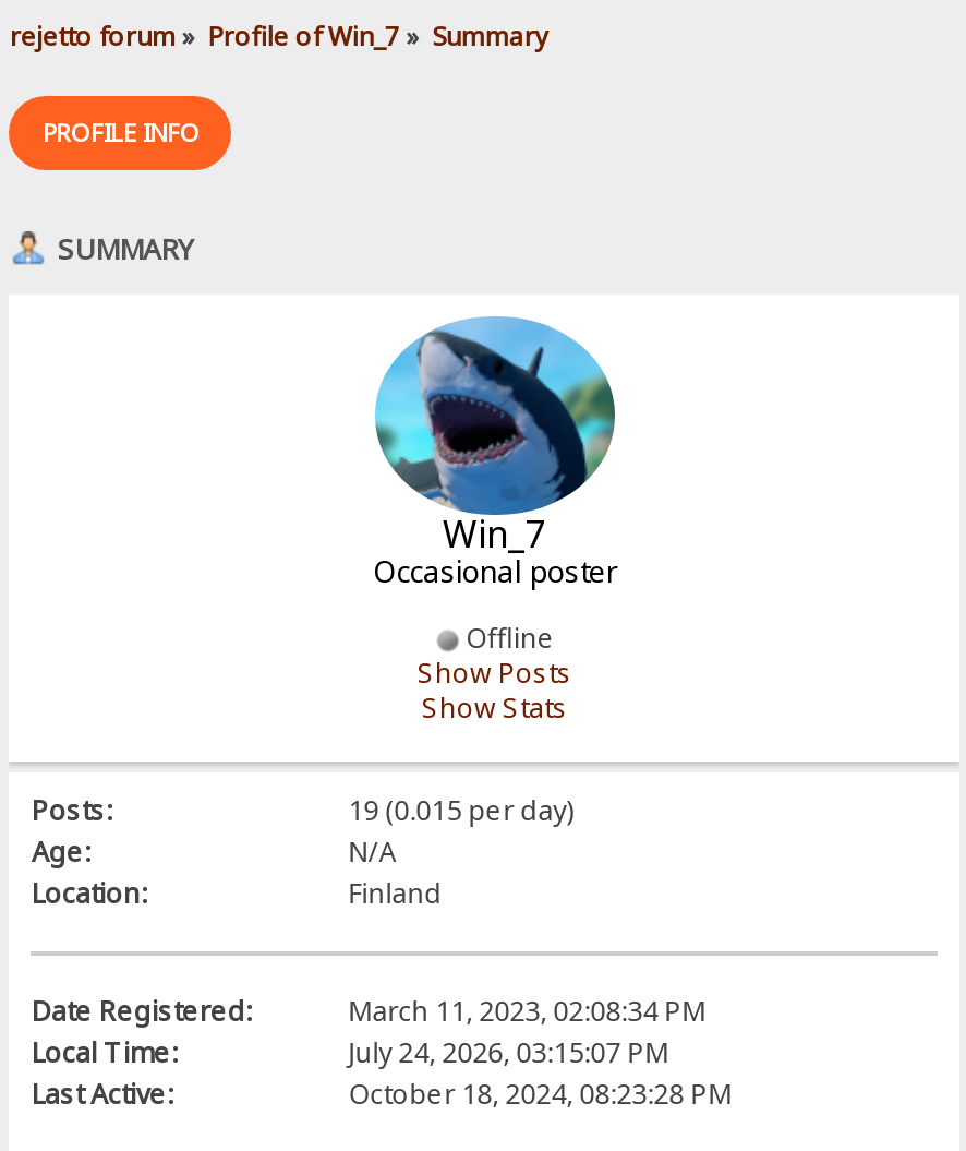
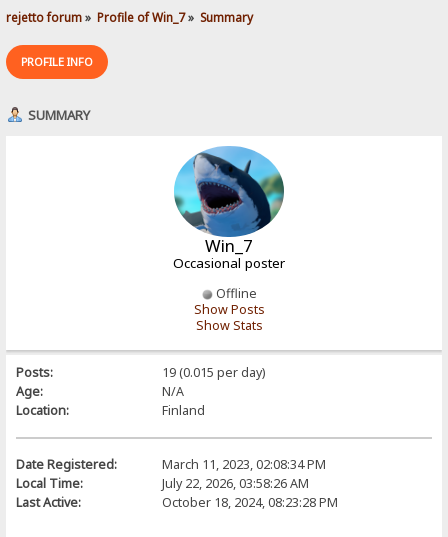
[348,1035,669,1072] July 24, 2026, 03:15:07 PM -> [162,475,309,492] July 22, 2026, 03:58:26 AM

